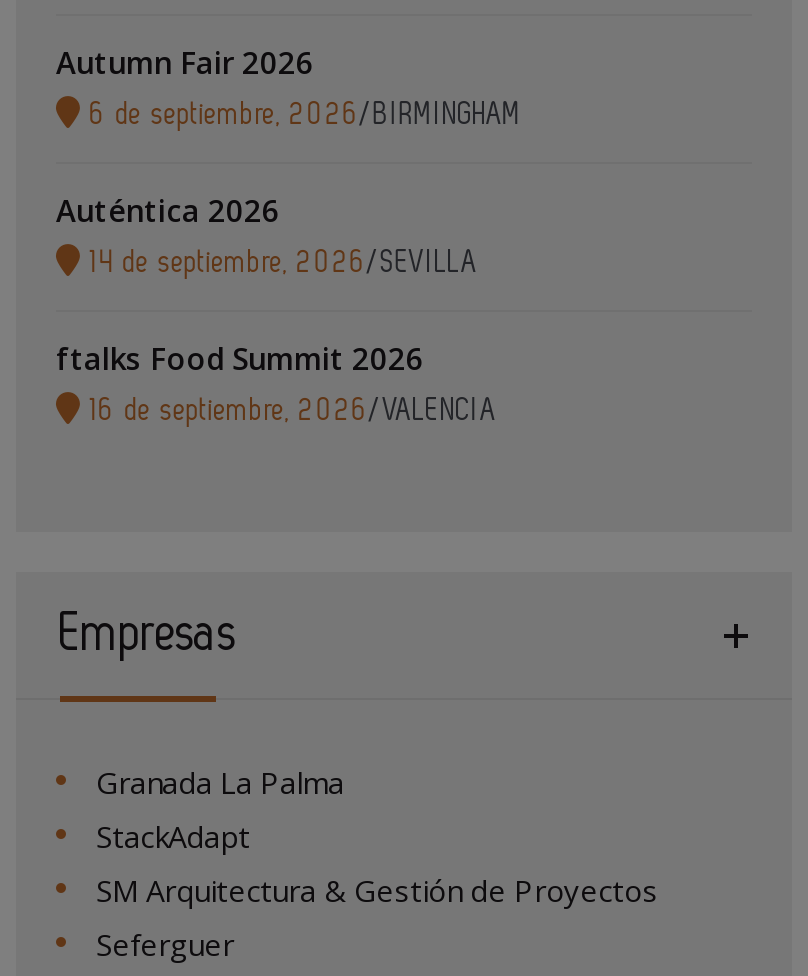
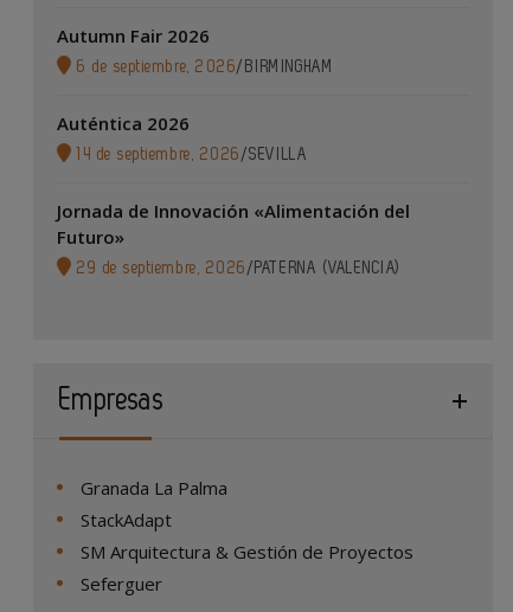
[56,338,497,426] ftalks Food Summit 2026 | 16 de septiembre, 2026/VALENCIA -> [57,199,410,277] Jornada de Innovación «Alimentación del | Futuro» | 29 de septiembre, 2026 /PATERNA (VALENCIA)

